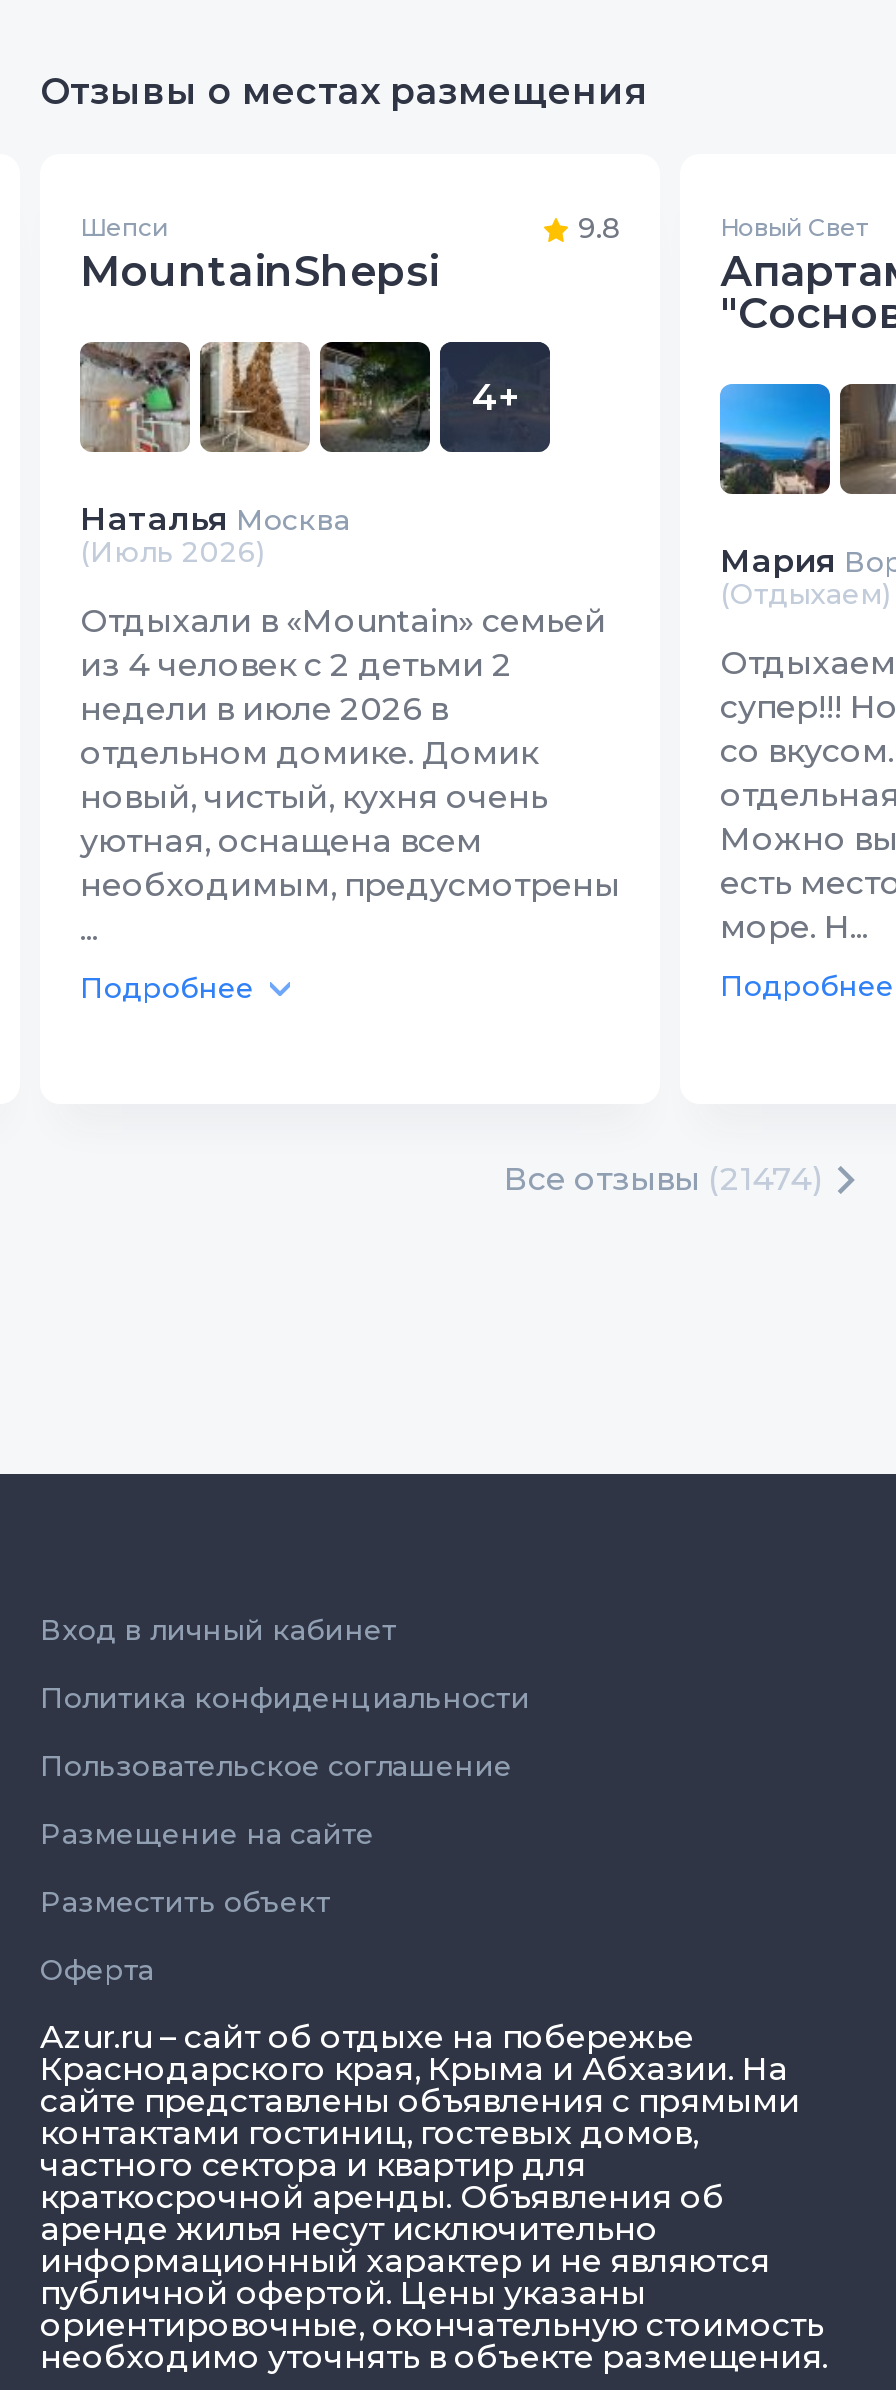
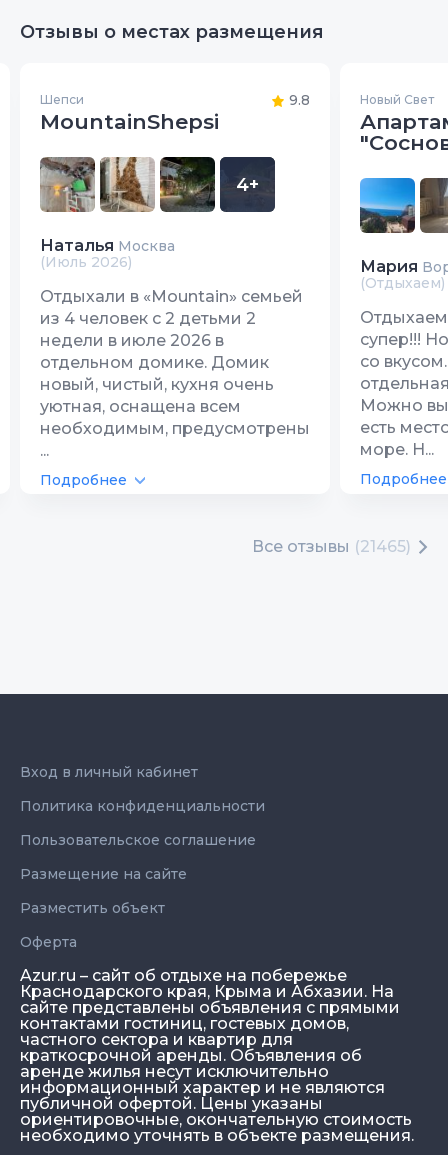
[504,1160,822,1198] Все отзывы (21474) -> [252,537,411,556] Все отзывы (21465)

